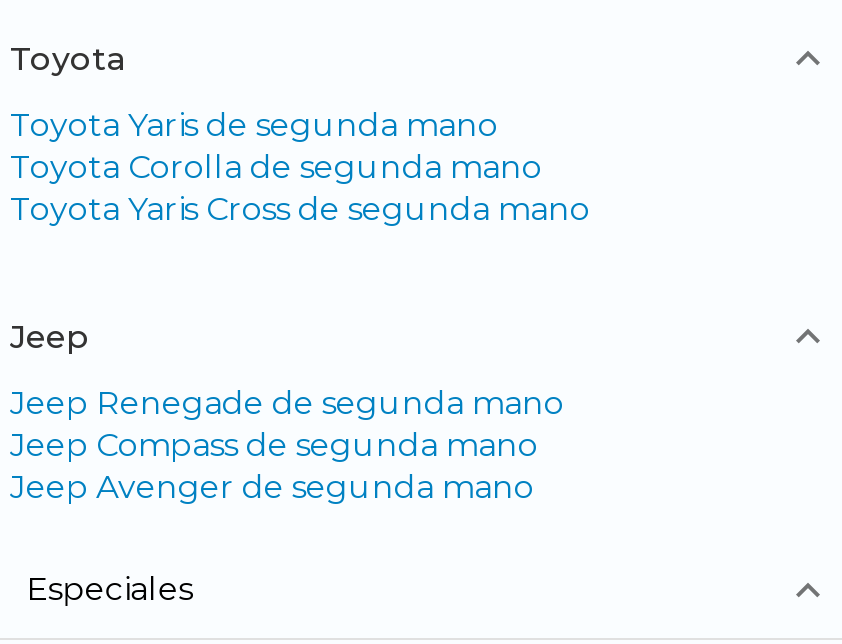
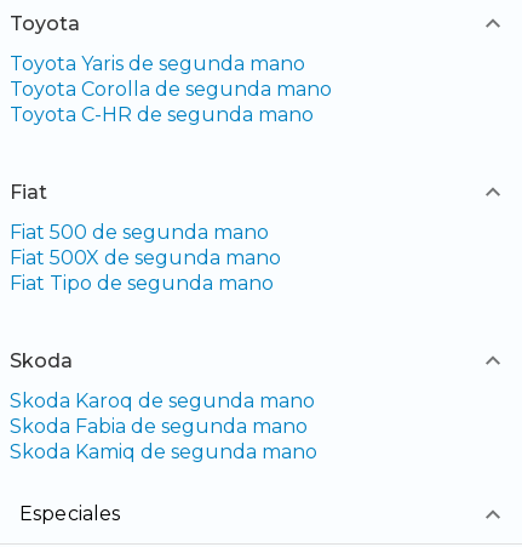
[10,191,590,507] Toyota Yaris Cross de segunda mano | Jeep | Jeep Renegade de segunda mano | Jeep Compass de segunda mano | Jeep Avenger de segunda mano -> [10,104,317,464] Toyota C-HR de segunda mano | Fiat | Fiat 500 de segunda mano | Fiat 500X de segunda mano | Fiat Tipo de segunda mano | Skoda | Skoda Karoq de segunda mano | Skoda Fabia de segunda mano | Skoda Kamiq de segunda mano

